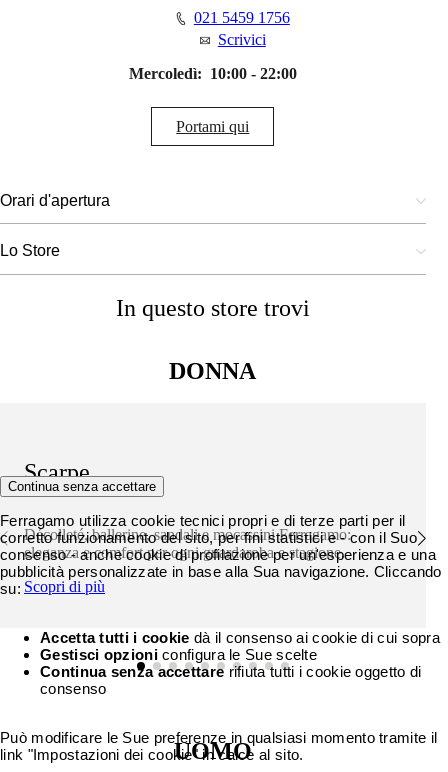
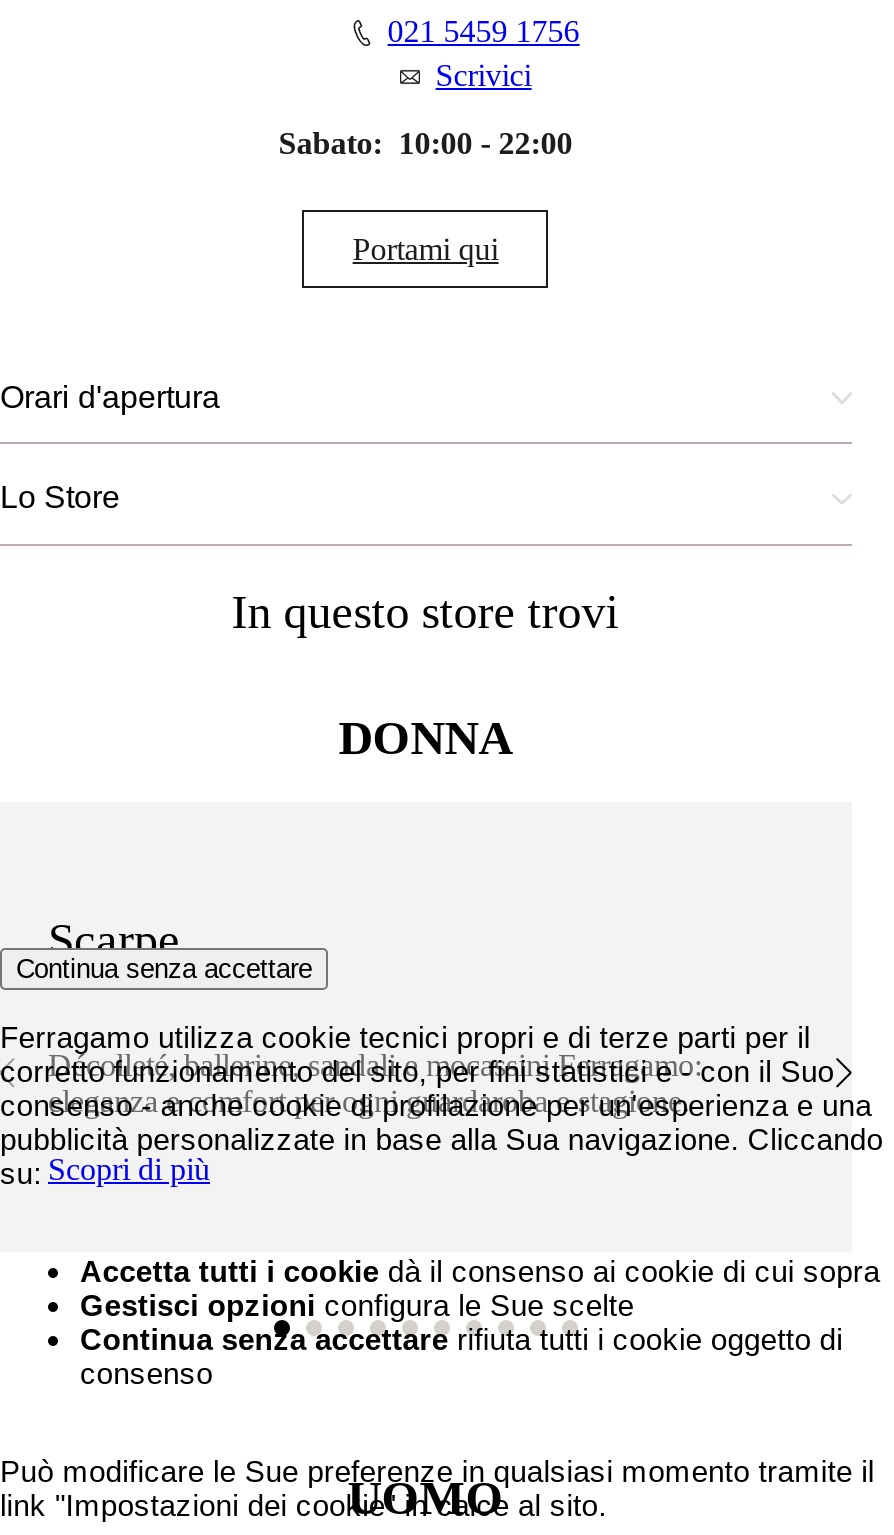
[129,65,297,82] Mercoledì: 10:00 - 22:00 -> [279,126,573,160] Sabato: 10:00 - 22:00

